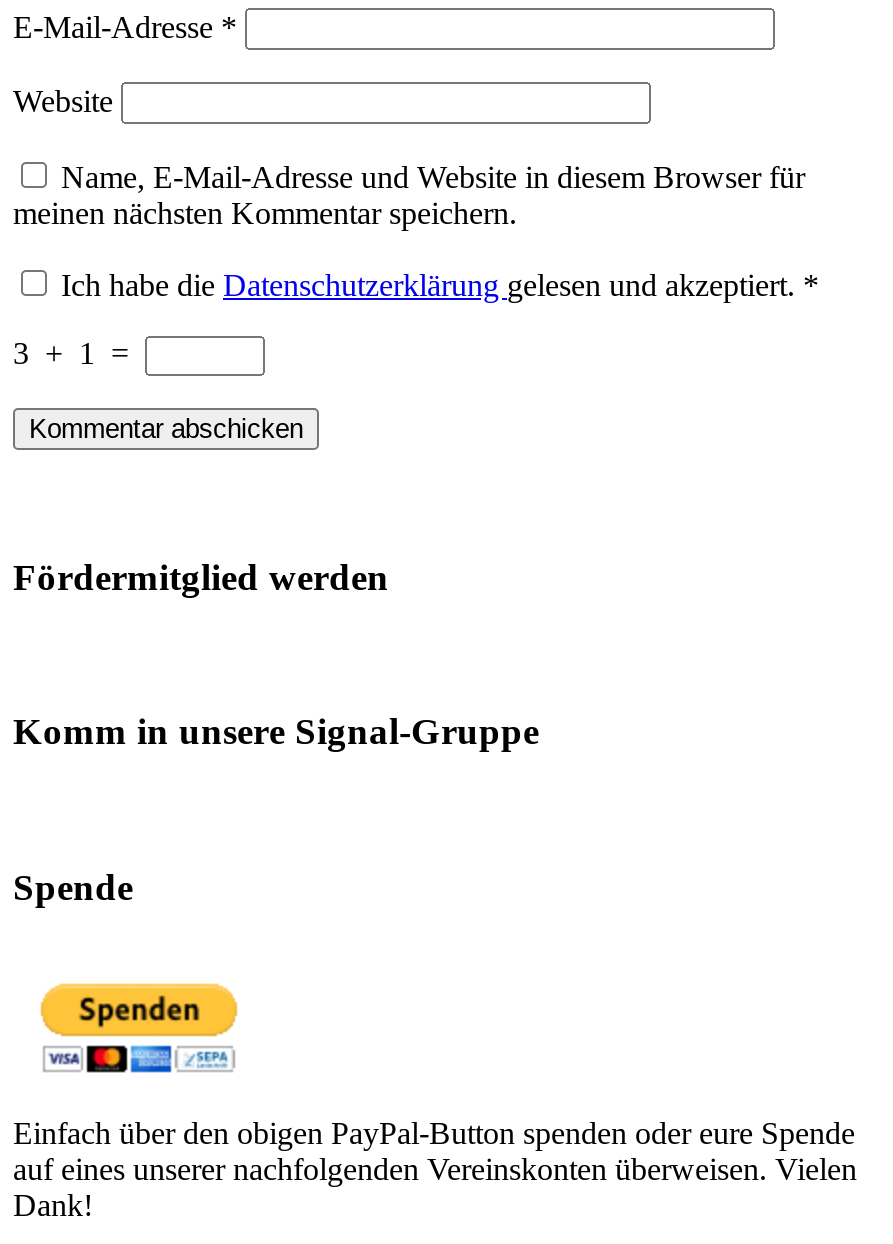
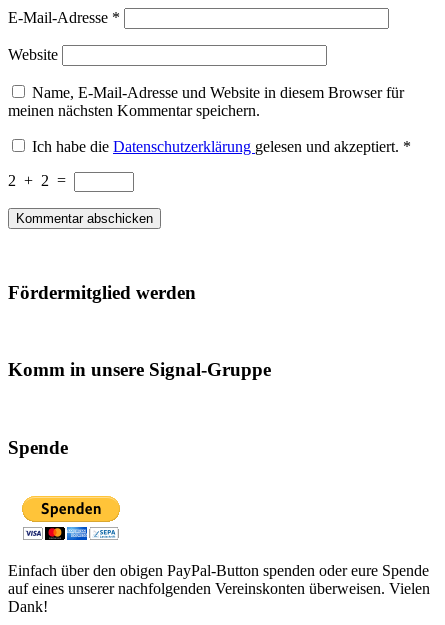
[13,336,137,370] 3 + 1 = -> [8,172,70,189] 2 + 2 =

